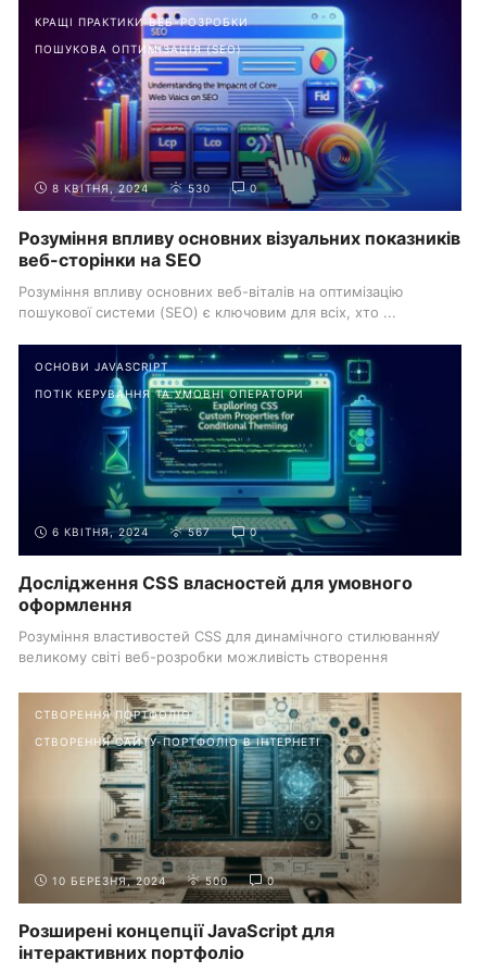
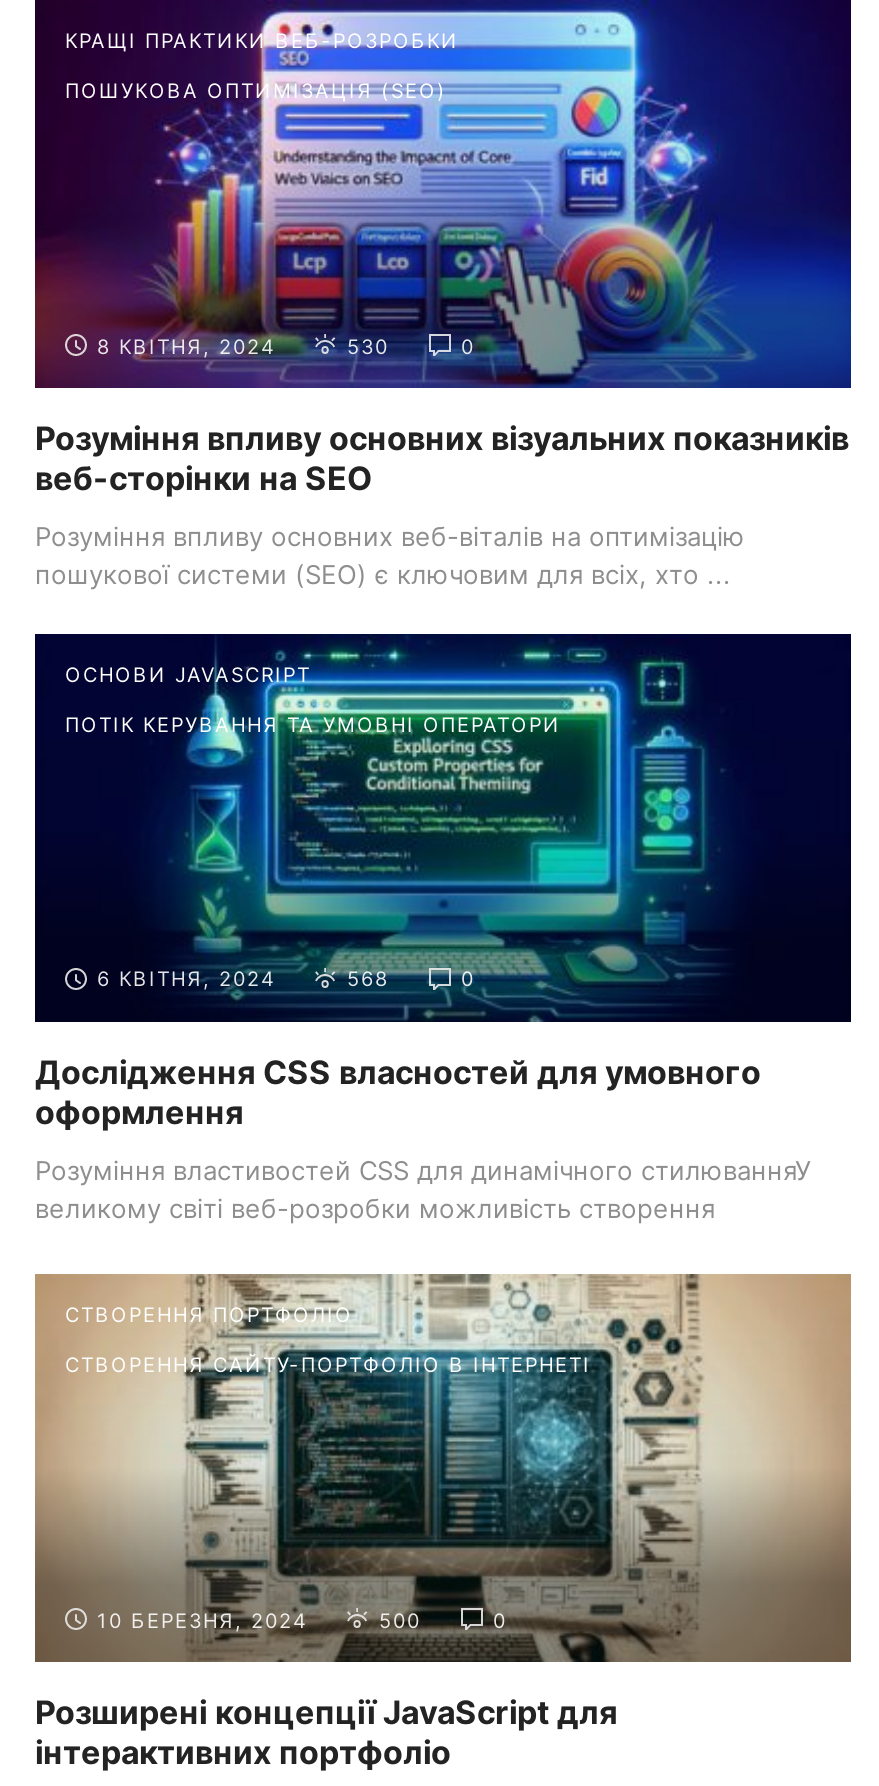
[188,526,211,539] 567 -> [347,967,389,991] 568

